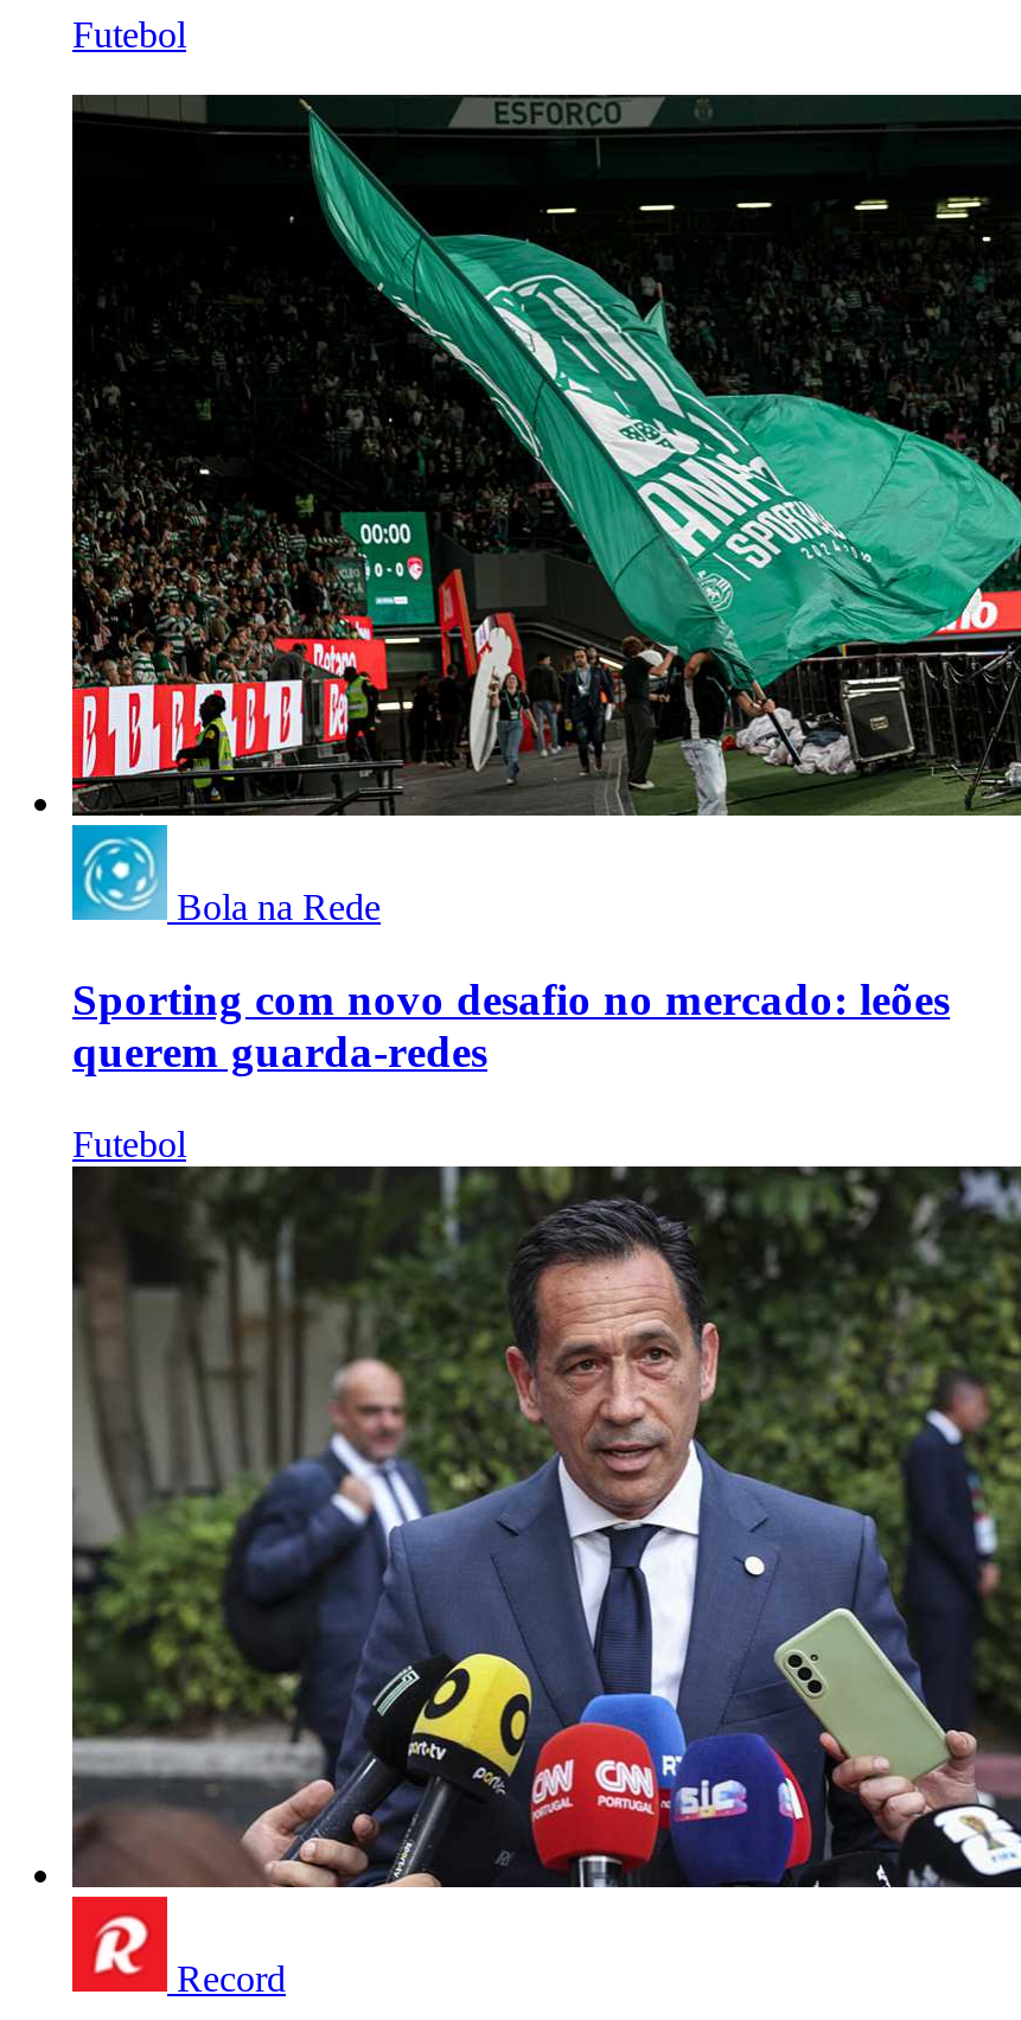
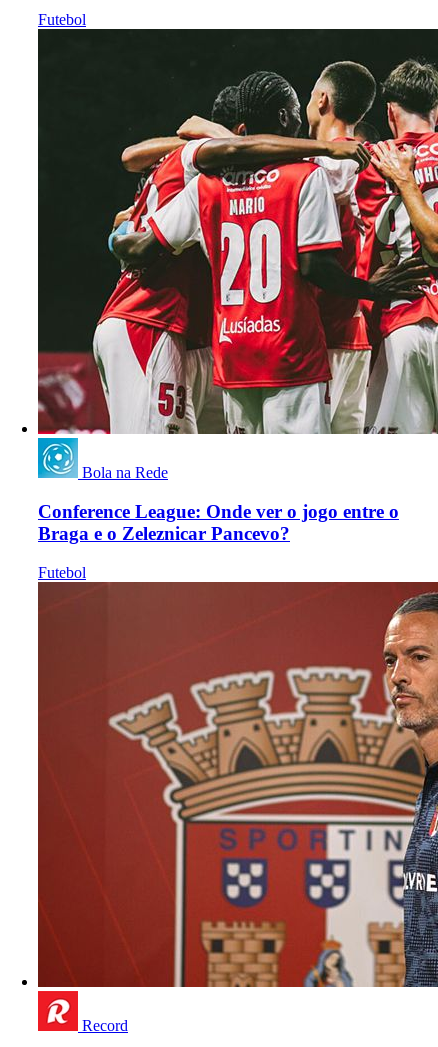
[70,57,1014,818] [image] -> [37,28,435,434] [image]
[72,974,950,1076] Sporting com novo desafio no mercado: leões | querem guarda-redes -> [38,501,399,544] Conference League: Onde ver o jogo entre o | Braga e o Zeleznicar Pancevo?
[70,1164,1014,1890] [image] -> [37,581,435,988] [image]

